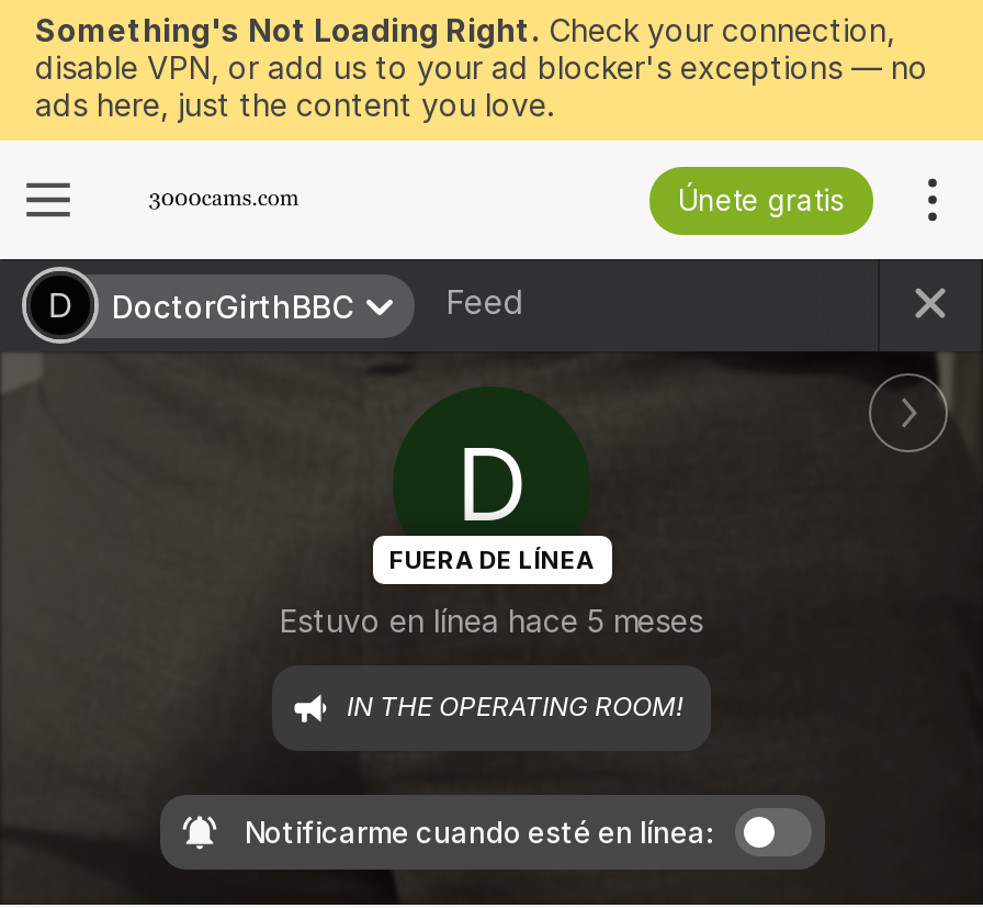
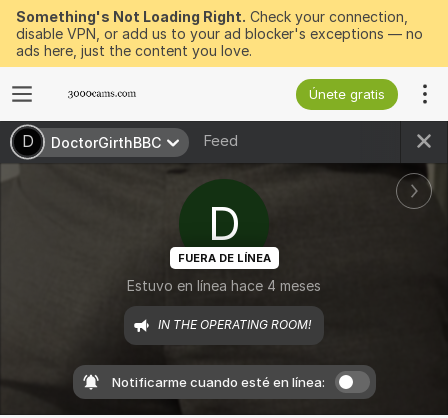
[280,603,703,640] Estuvo en línea hace 5 meses -> [127,277,321,294] Estuvo en línea hace 4 meses

